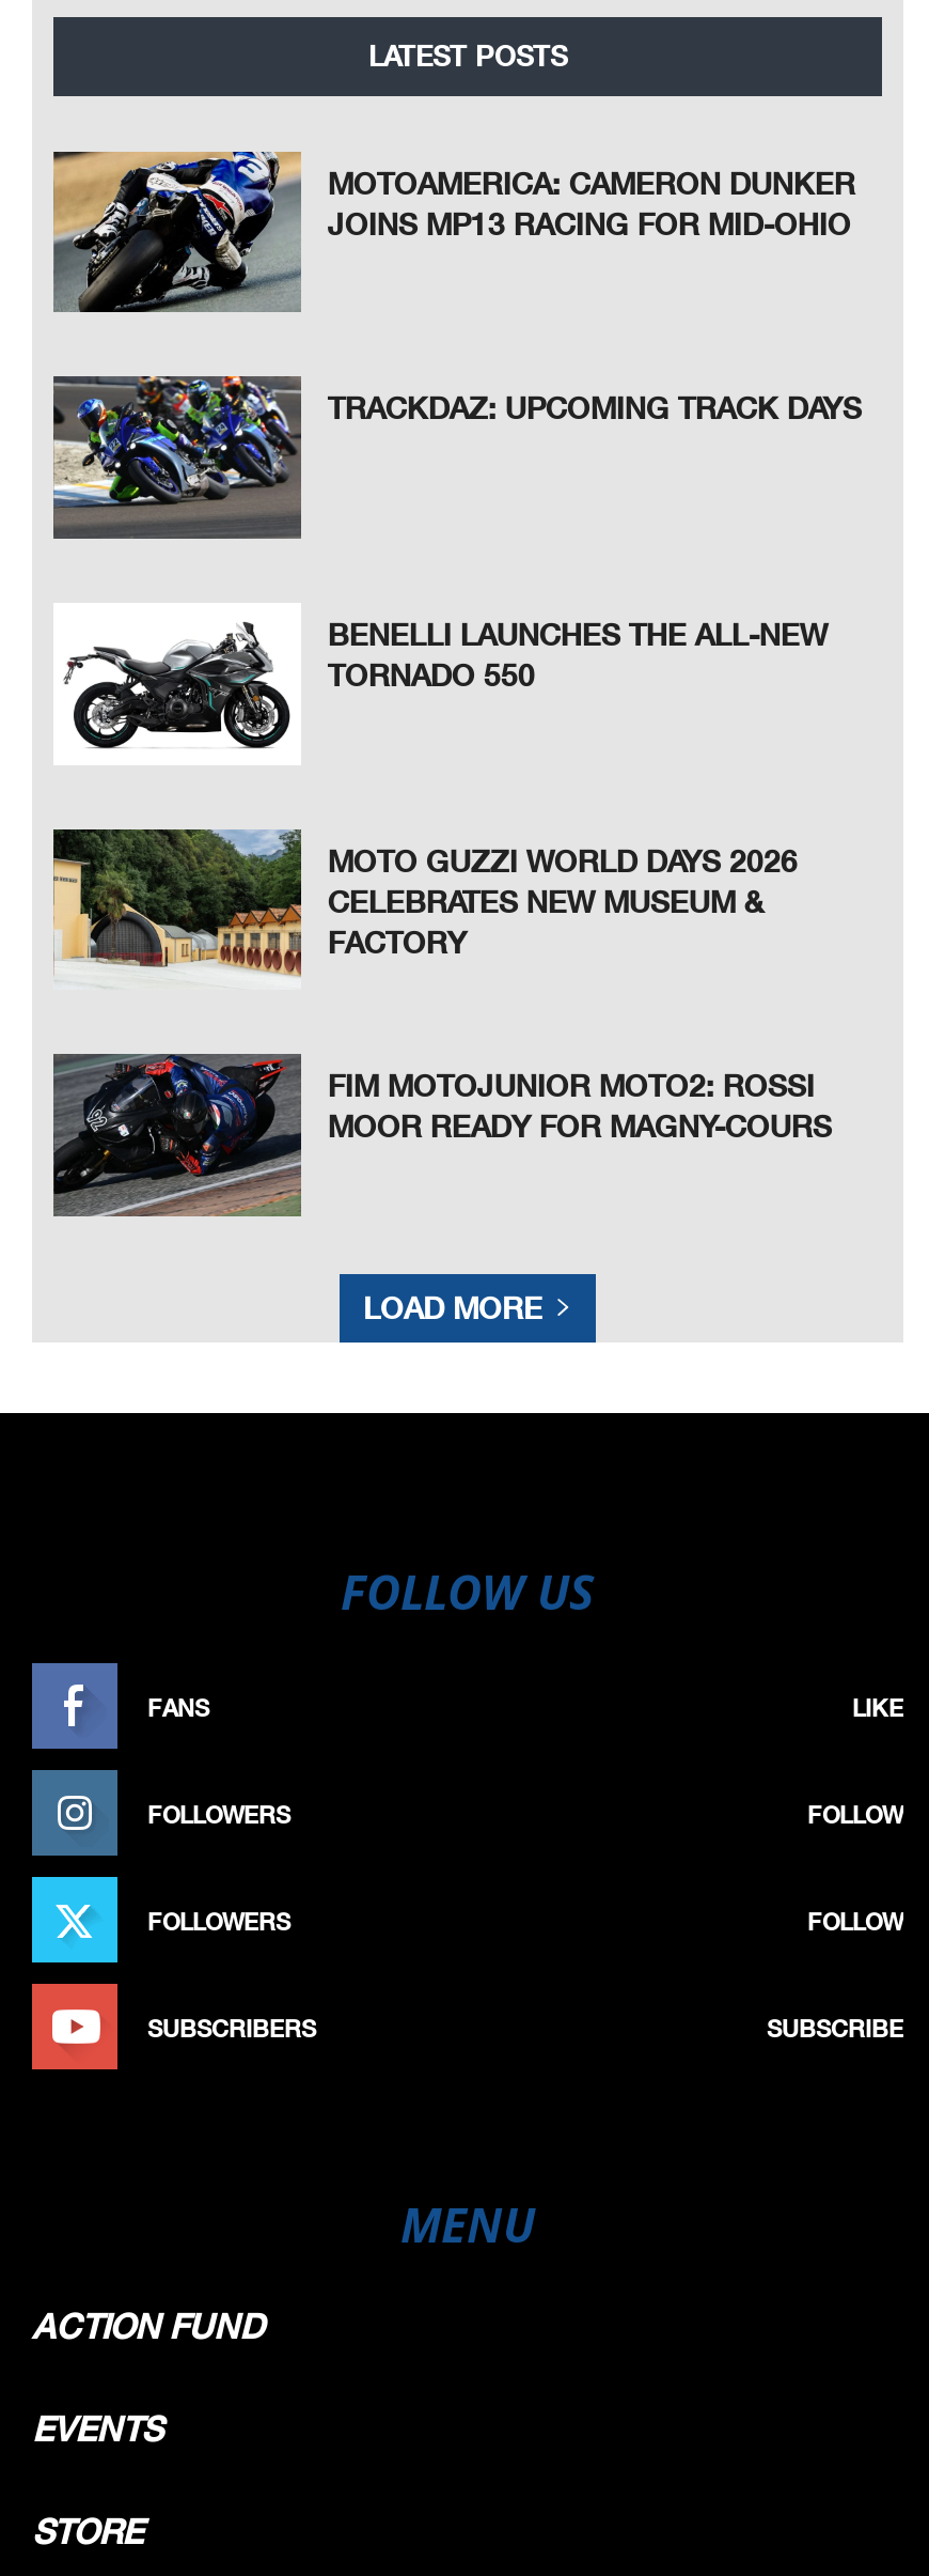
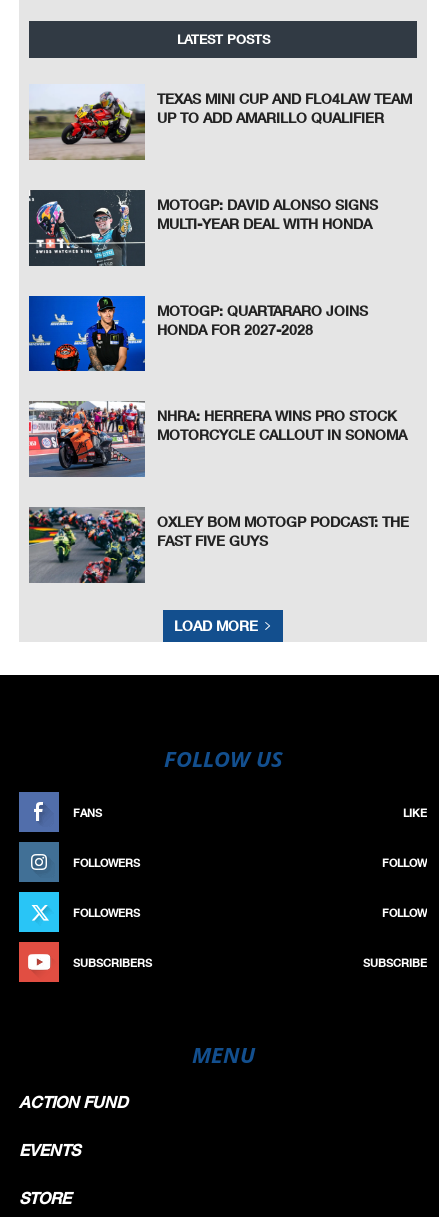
[51,149,855,313] [image] | MOTOAMERICA: CAMERON DUNKER | JOINS MP13 RACING FOR MID-OHIO -> [29,84,412,160] [image] | TEXAS MINI CUP AND FLO4LAW TEAM | UP TO ADD AMARILLO QUALIFIER
[53,375,862,540] [image] | TRACKDAZ: UPCOMING TRACK DAYS -> [28,189,378,266] [image] | MOTOGP: DAVID ALONSO SIGNS | MULTI-YEAR DEAL WITH HONDA
[53,604,827,764] [image] | BENELLI LAUNCHES THE ALL-NEW | TORNADO 550 -> [28,295,368,372] [image] | MOTOGP: QUARTARARO JOINS | HONDA FOR 2027-2028
[51,826,797,991] [image] | MOTO GUZZI WORLD DAYS 2026 | CELEBRATES NEW MUSEUM & | FACTORY -> [28,401,407,478] [image] | NHRA: HERRERA WINS PRO STOCK | MOTORCYCLE CALLOUT IN SONOMA
[53,1053,832,1217] [image] | FIM MOTOJUNIOR MOTO2: ROSSI | MOOR READY FOR MAGNY-COURS -> [29,507,409,583] [image] | OXLEY BOM MOTOGP PODCAST: THE | FAST FIVE GUYS

